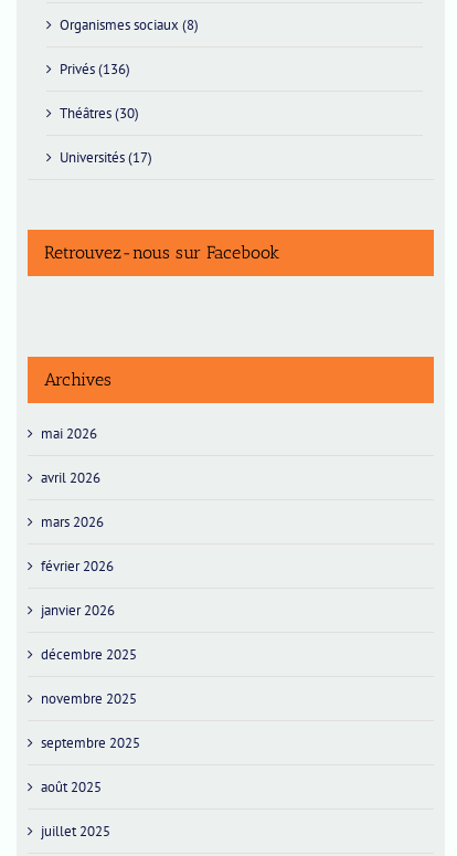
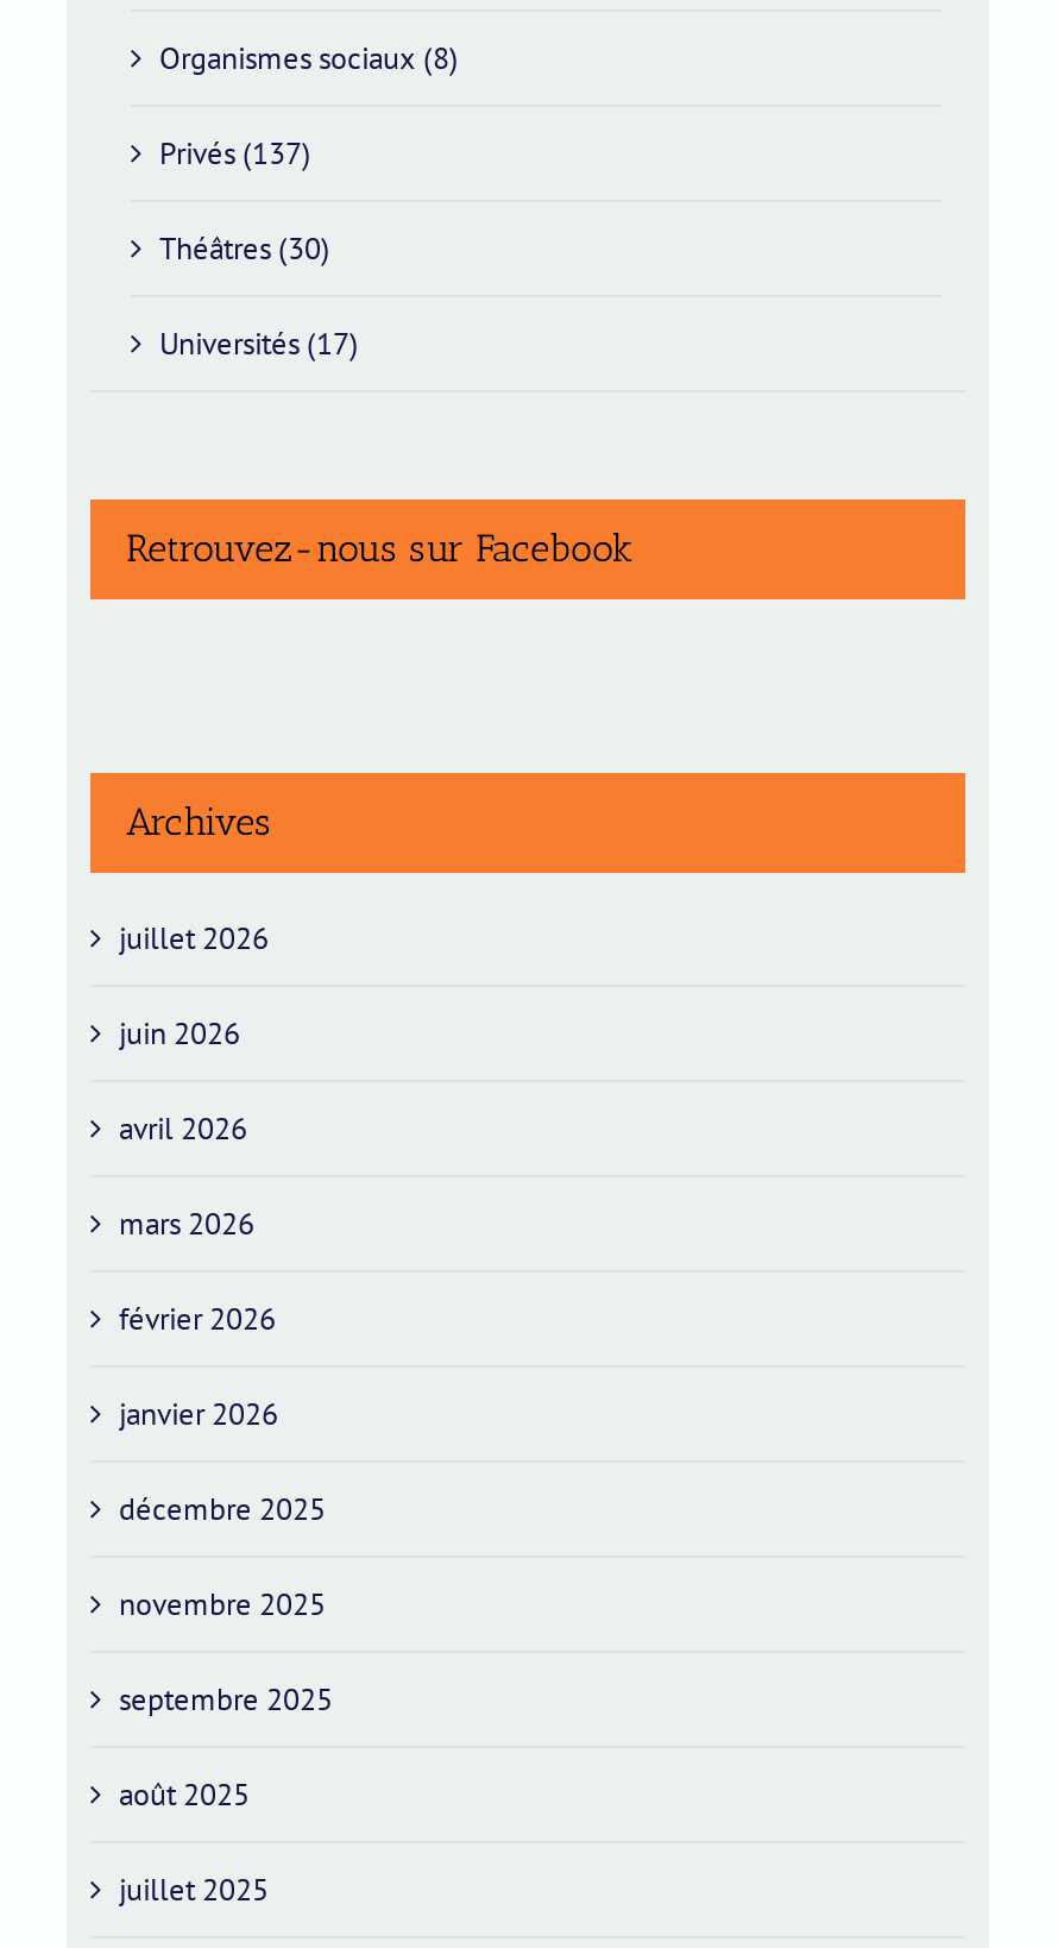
[60,59,130,78] Privés (136) -> [159,132,311,173] Privés (137)
[41,424,97,443] mai 2026 -> [119,918,269,1053] juillet 2026 | juin 2026

